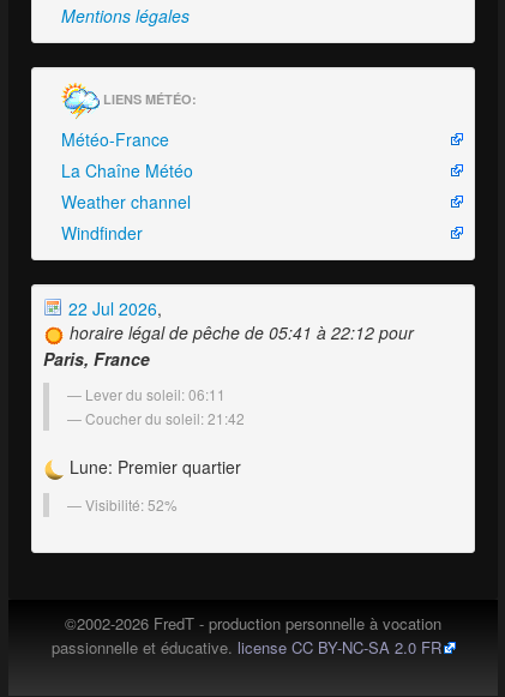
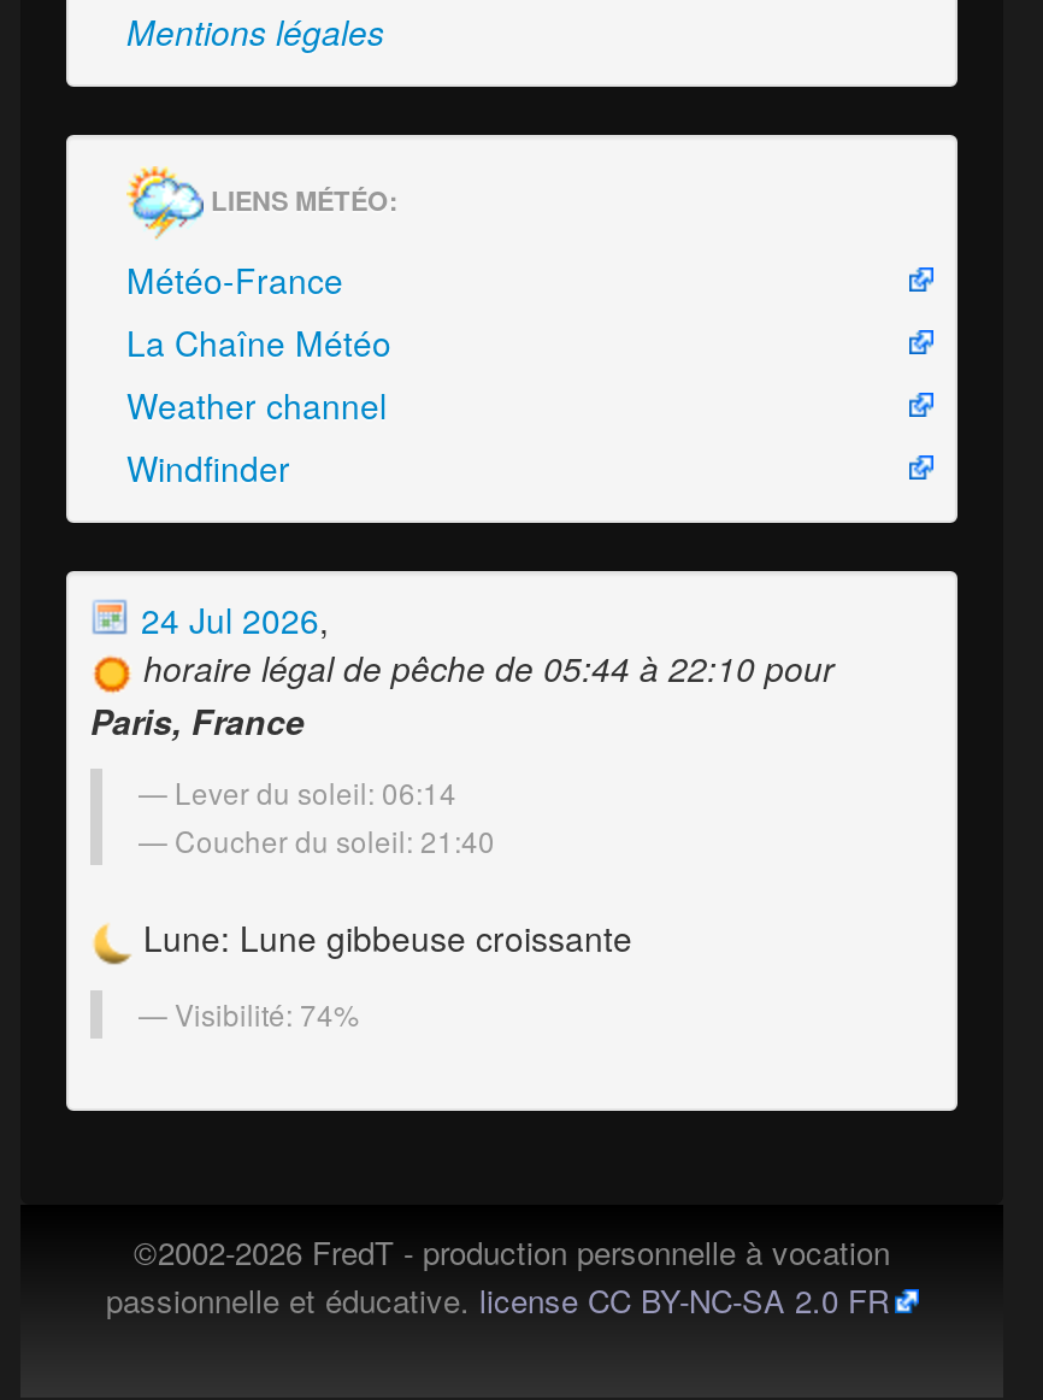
[64,296,162,320] 22 Jul 2026, -> [131,595,329,644] 24 Jul 2026,
[70,320,414,344] horaire légal de pêche de 05:41 à 22:12 pour -> [143,644,835,692] horaire légal de pêche de 05:44 à 22:10 pour
[85,384,245,428] Lever du soleil: 06:11 | Coucher du soleil: 21:42 -> [175,771,495,860] Lever du soleil: 06:14 | Coucher du soleil: 21:40
[65,455,241,479] Lune: Premier quartier -> [134,913,632,961] Lune: Lune gibbeuse croissante
[85,494,178,514] Visibilité: 52% -> [175,992,360,1033] Visibilité: 74%

